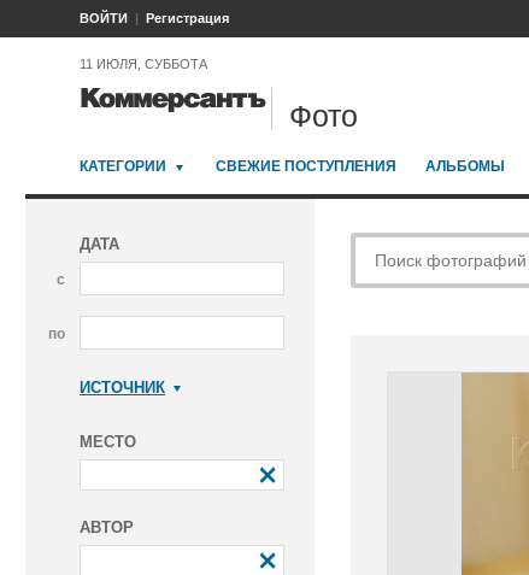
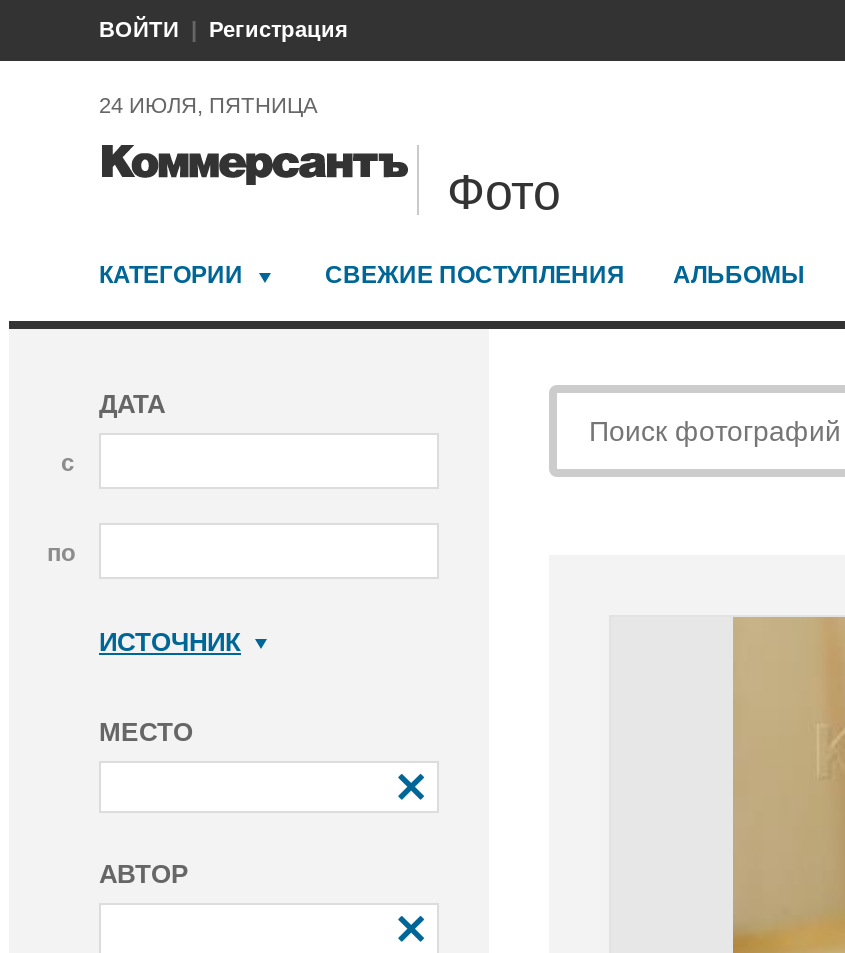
[80,57,207,71] 11 ИЮЛЯ, СУББОТА -> [99,93,317,117] 24 ИЮЛЯ, ПЯТНИЦА

